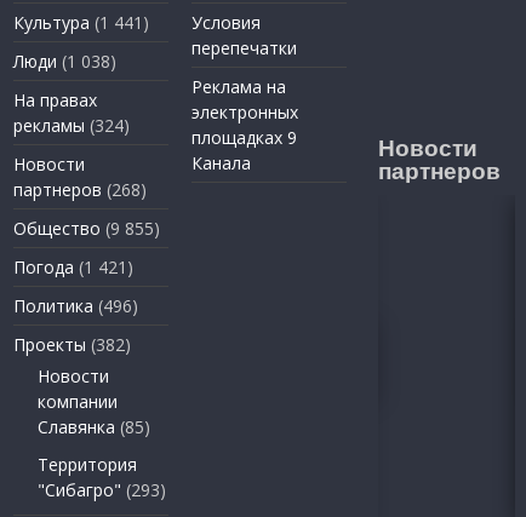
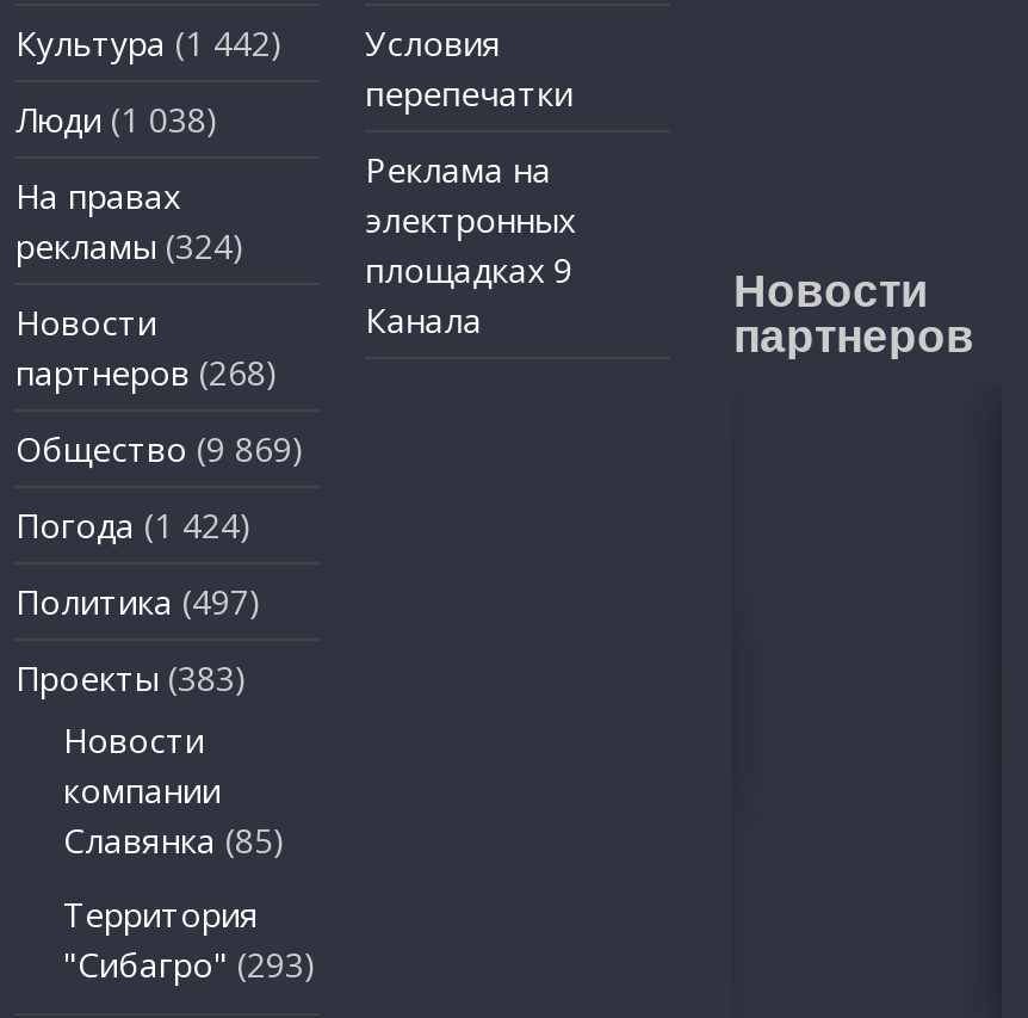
[14,11,261,34] Культура (1 441) Условия -> [15,20,501,66] Культура (1 442) Условия
[14,217,160,240] Общество (9 855) -> [15,426,304,471] Общество (9 869)
[14,255,134,278] Погода (1 421) -> [15,502,251,548] Погода (1 424)
[14,294,139,317] Политика (496) -> [15,579,261,624] Политика (497)
[14,333,131,356] Проекты (382) -> [15,655,247,701] Проекты (383)

